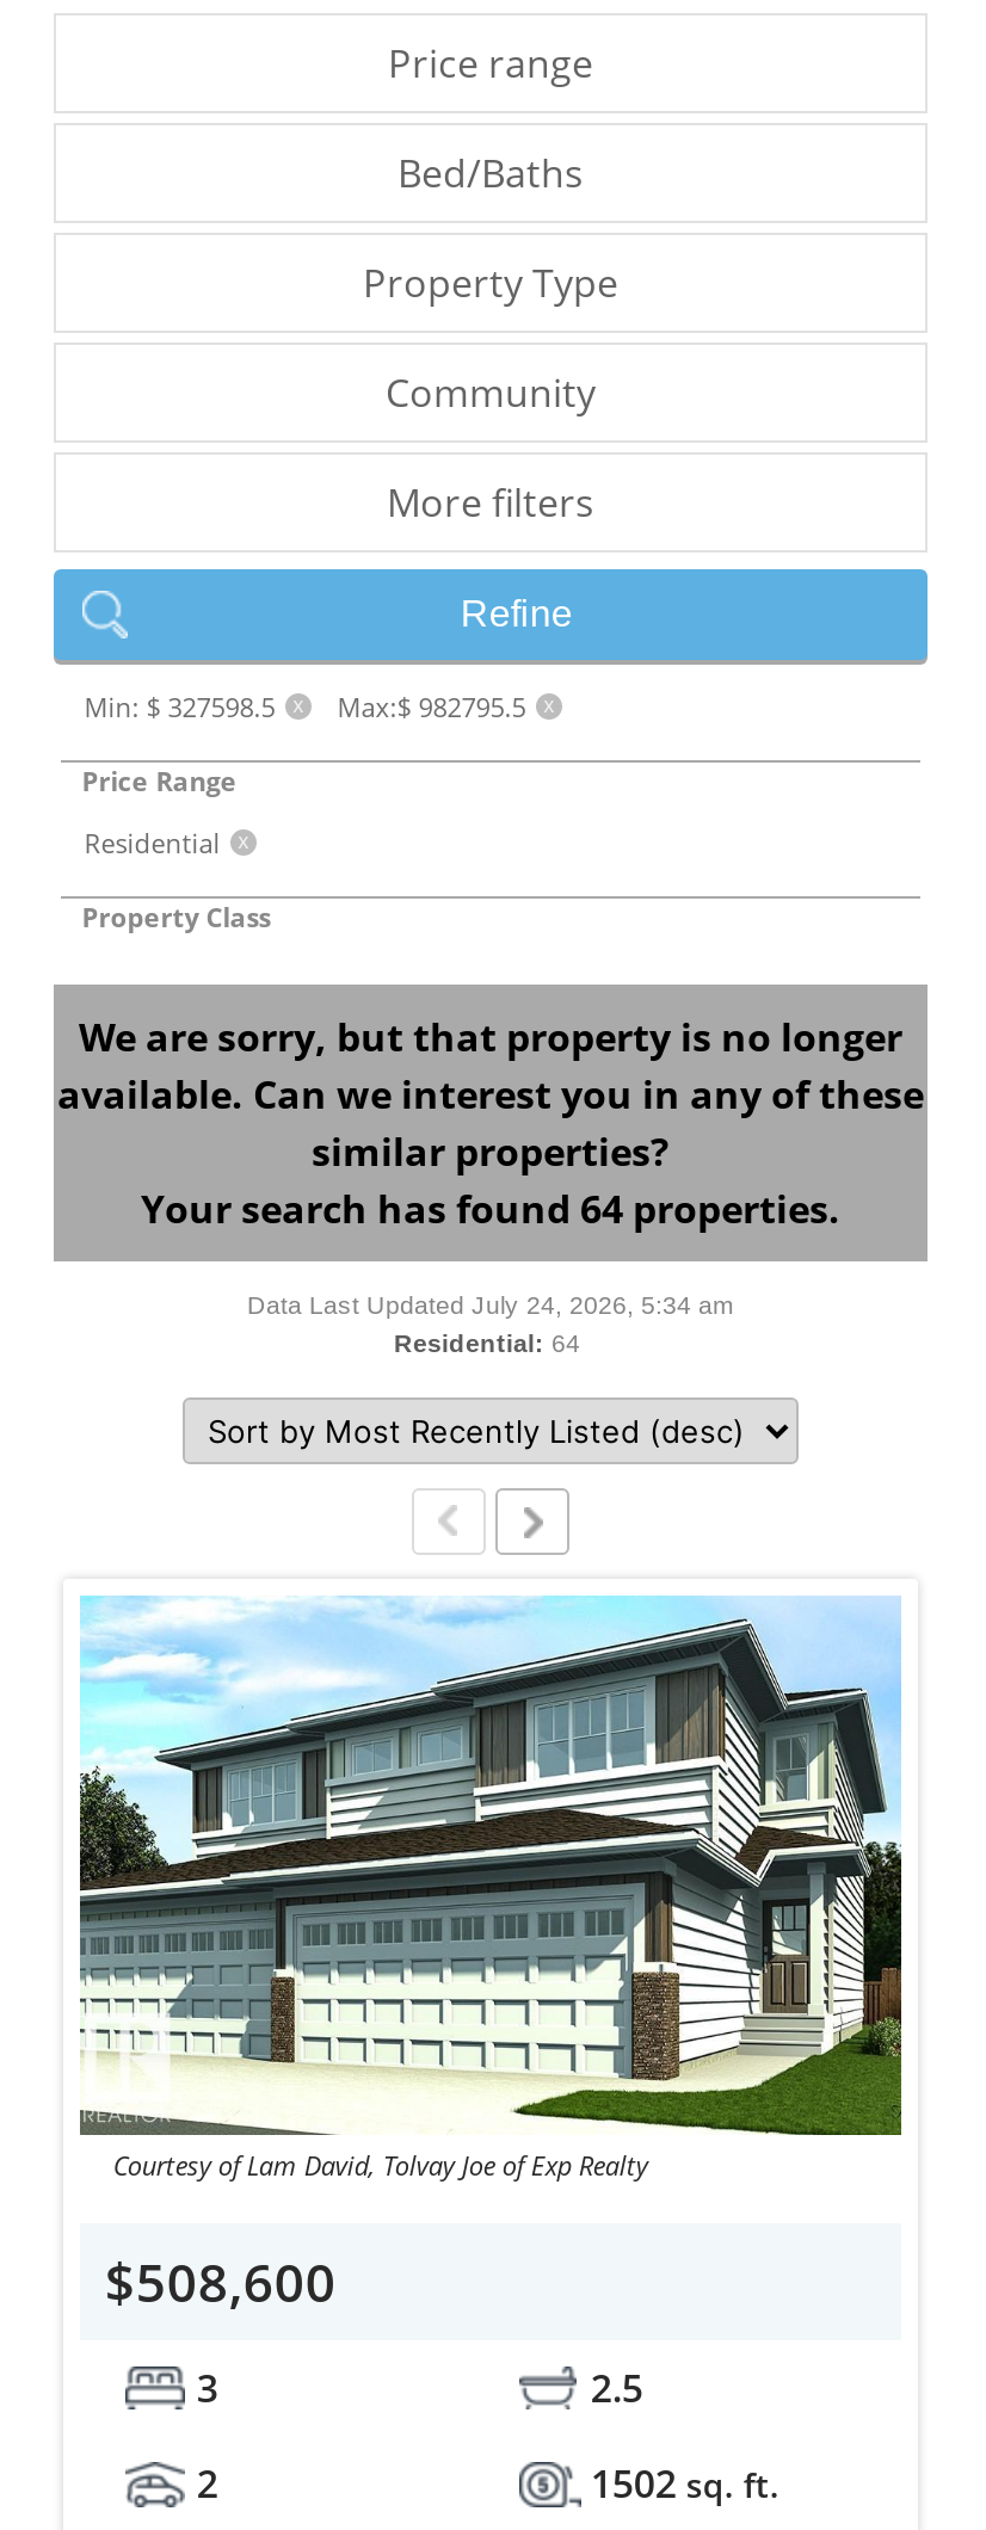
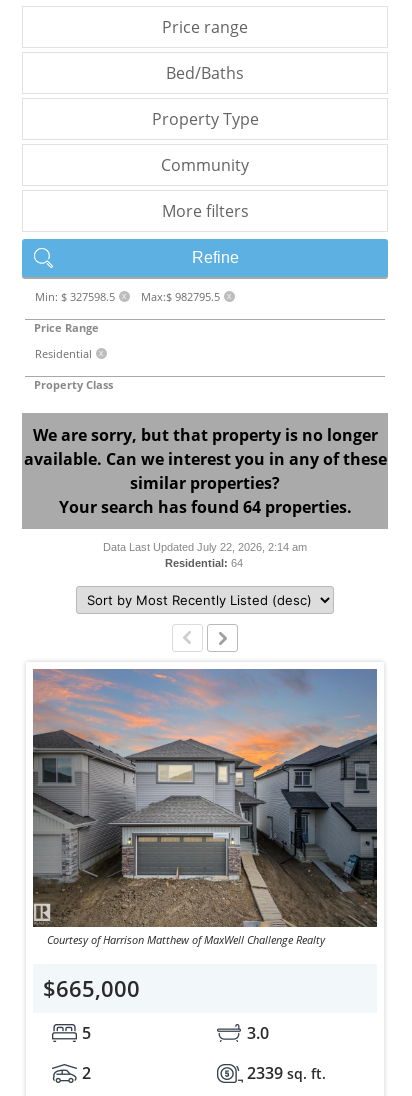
[247,1290,734,1319] Data Last Updated July 24, 2026, 5:34 am -> [103,541,307,553] Data Last Updated July 22, 2026, 2:14 am
[80,1593,901,2182] [image] | Courtesy of Lam David, Tolvay Joe of Exp Realty -> [32,668,378,947] [image] | Courtesy of Harrison Matthew of MaxWell Challenge Realty
[105,2244,336,2316] $508,600 -> [43,973,140,1003] $665,000
[197,2361,643,2414] 3 | 2.5 -> [82,1022,269,1044] 5 | 3.0
[591,2456,779,2509] 1502 sq. ft. -> [247,1062,326,1084] 2339 sq. ft.

